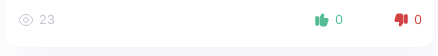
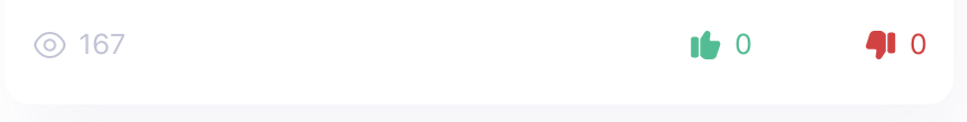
[39,12,55,27] 23 -> [79,27,125,60] 167

